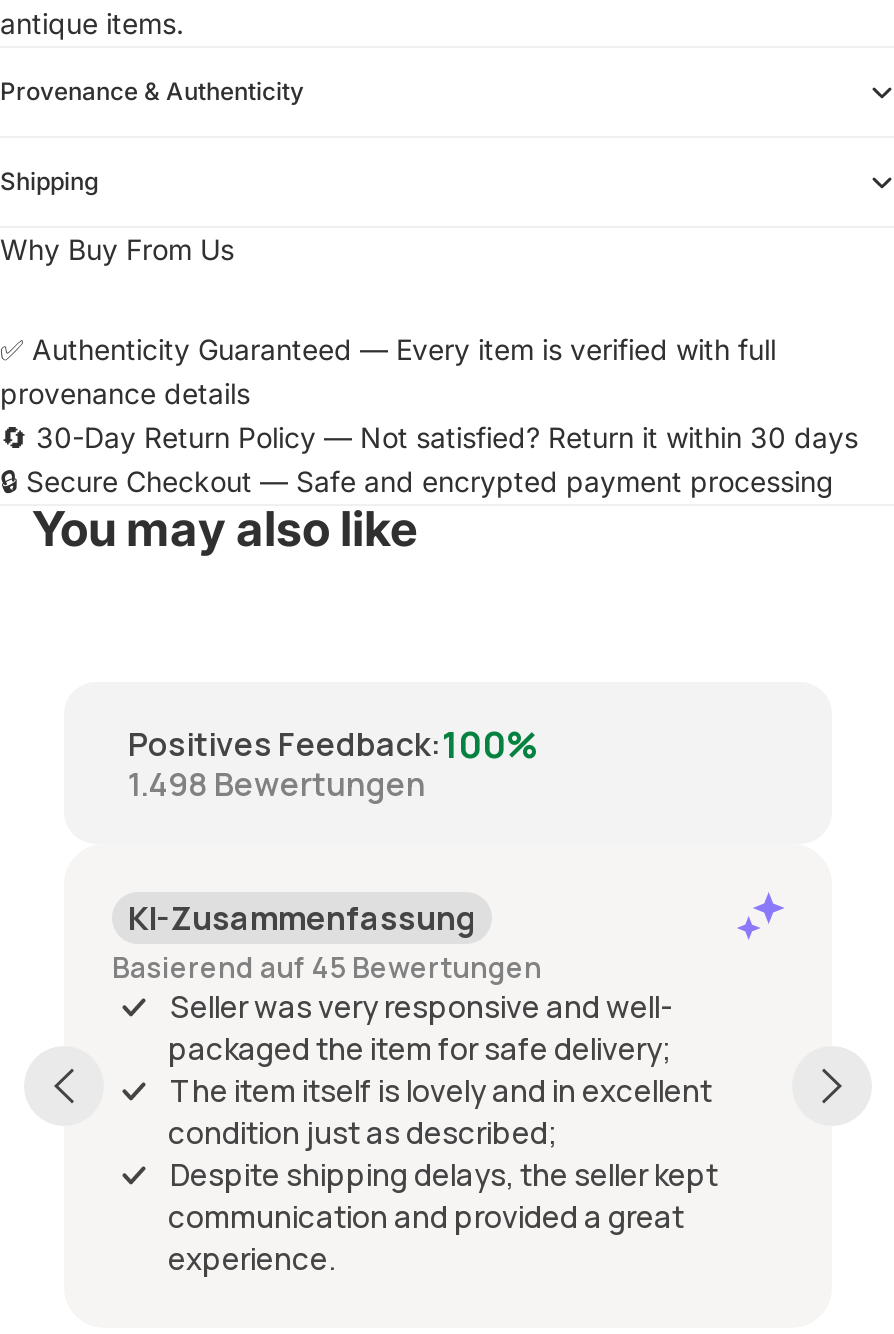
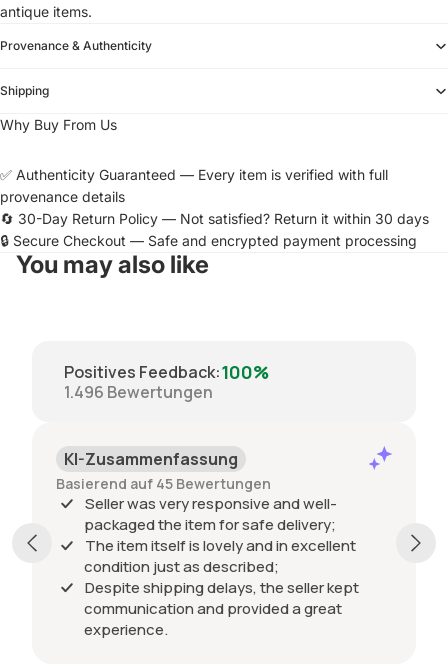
[128,762,426,806] 1.498 Bewertungen -> [64,381,213,403] 1.496 Bewertungen

